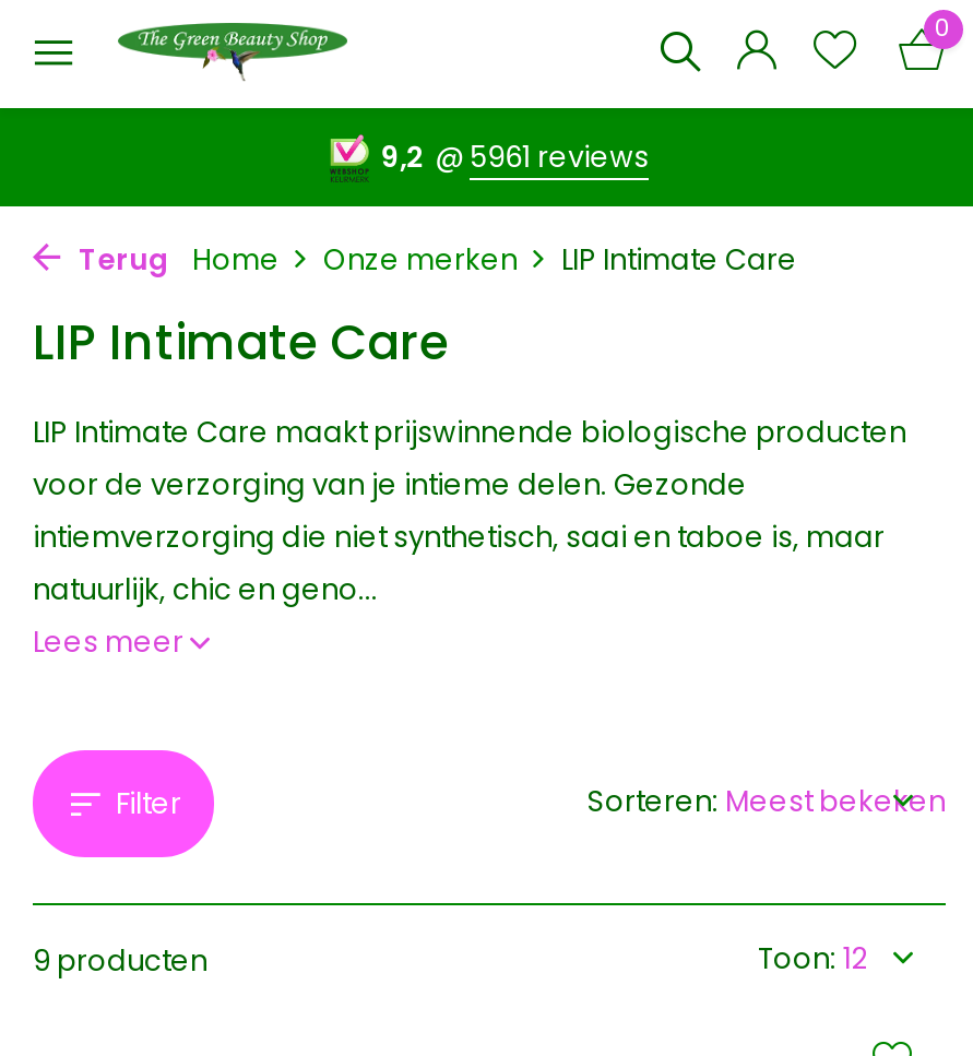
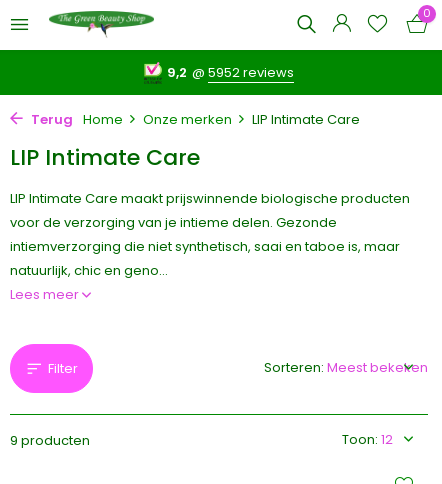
[380,137,649,178] 9,2 @ 5961 reviews -> [167,63,294,82] 9,2 @ 5952 reviews

